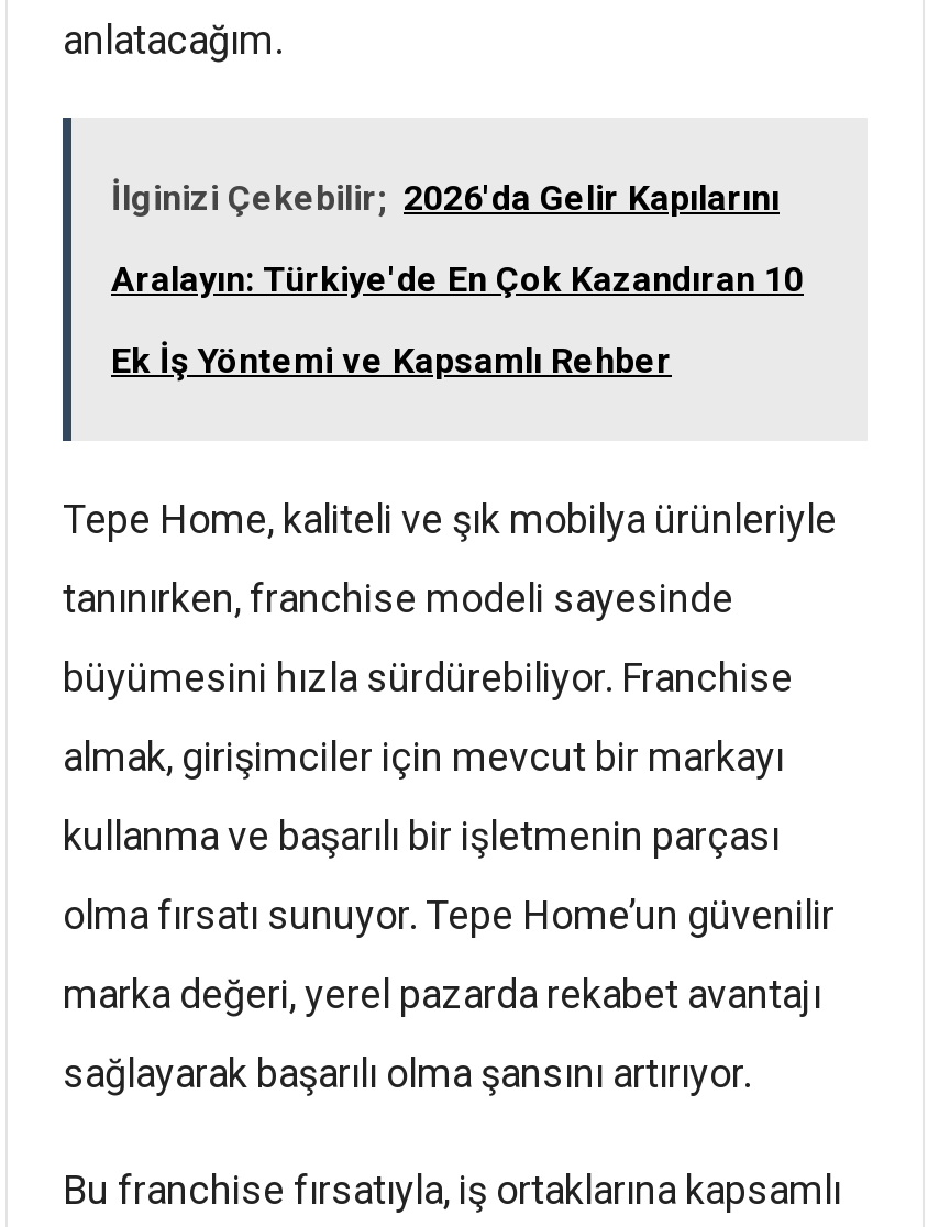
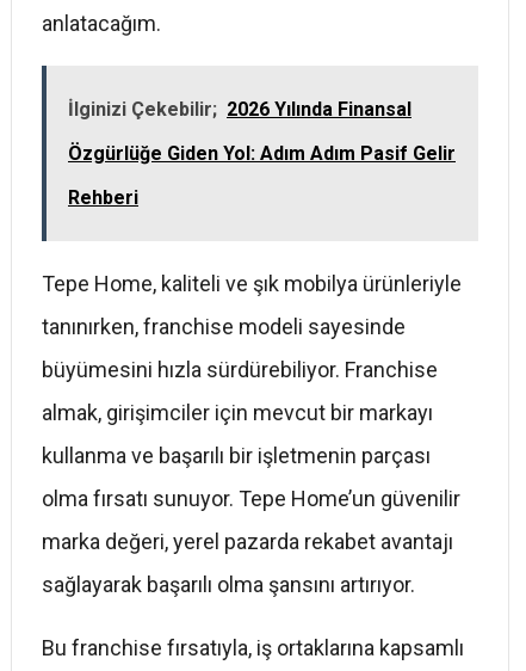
[111,177,780,219] İlginizi Çekebilir; 2026'da Gelir Kapılarını -> [68,98,411,121] İlginizi Çekebilir; 2026 Yılında Finansal
[111,258,804,300] Aralayın: Türkiye'de En Çok Kazandıran 10 -> [68,142,456,165] Özgürlüğe Giden Yol: Adım Adım Pasif Gelir
[111,340,672,382] Ek İş Yöntemi ve Kapsamlı Rehber -> [68,186,138,209] Rehberi

